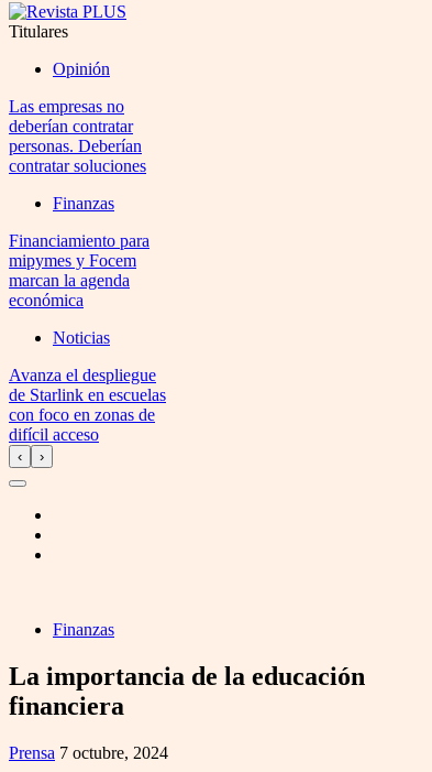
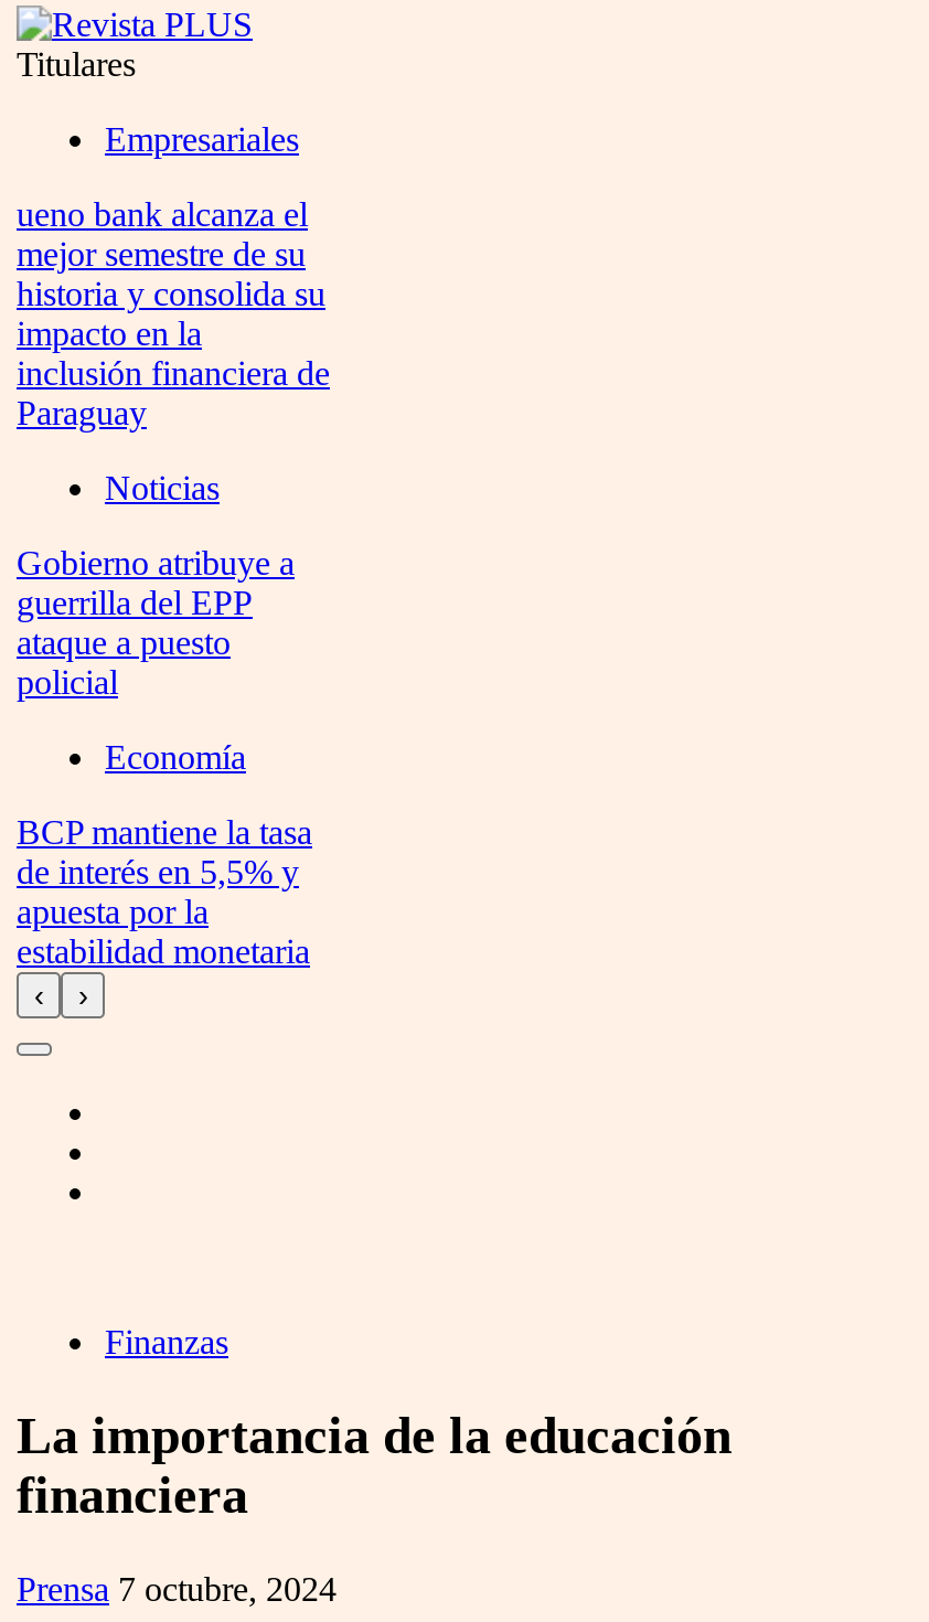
[9,59,149,309] Opinión | Las empresas no | deberían contratar | personas. Deberían | contratar soluciones | Finanzas | Financiamiento para | mipymes y Focem | marcan la agenda | económica -> [17,120,330,431] Empresariales | ueno bank alcanza el | mejor semestre de su | historia y consolida su | impacto en la | inclusión financiera de | Paraguay
moved [53,328,110,347] -> [105,469,220,506]: Noticias
[9,366,166,444] Avanza el despliegue | de Starlink en escuelas | con foco en zonas de | difícil acceso -> [17,544,312,970] Gobierno atribuye a | guerrilla del EPP | ataque a puesto | policial | Economía | BCP mantiene la tasa | de interés en 5,5% y | apuesta por la | estabilidad monetaria

